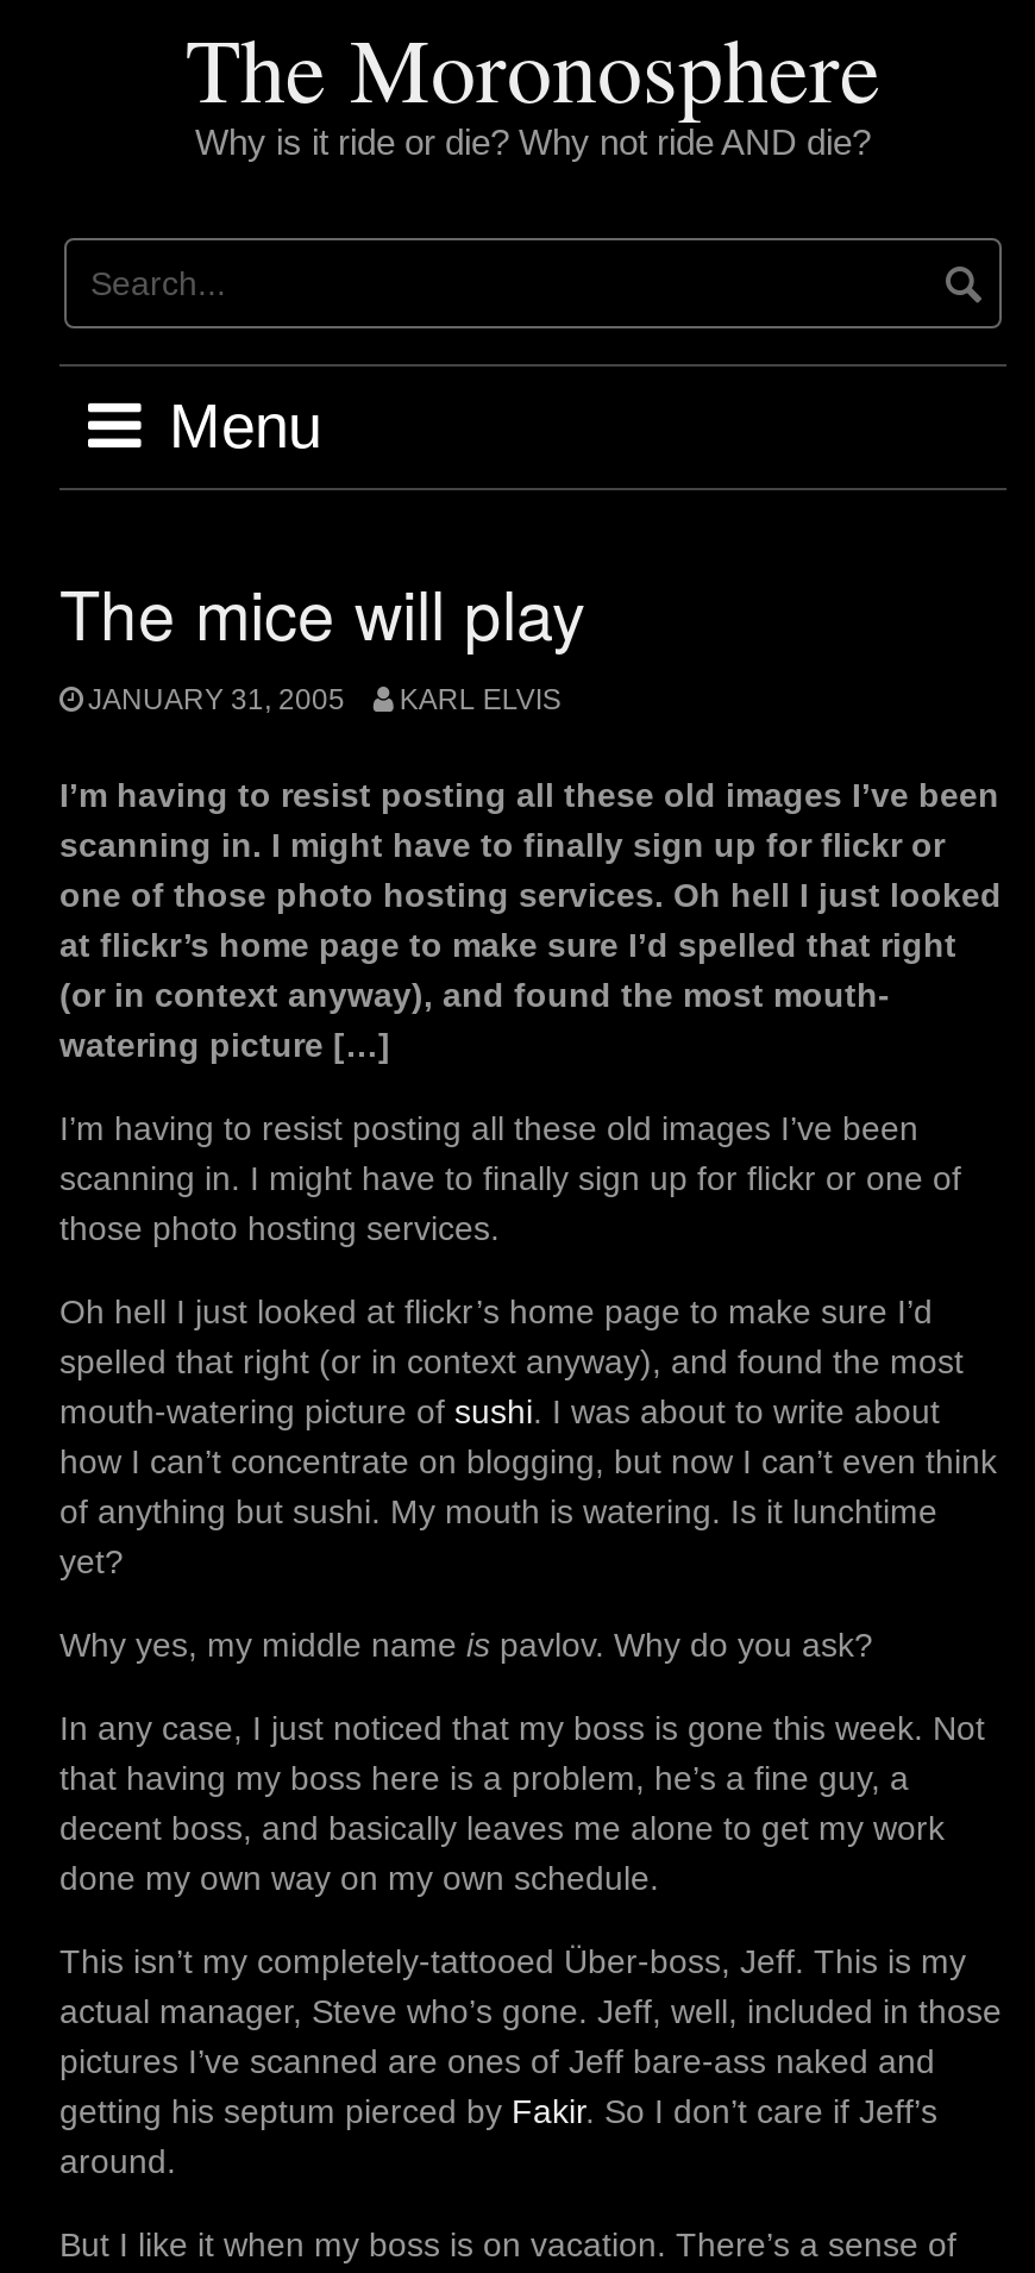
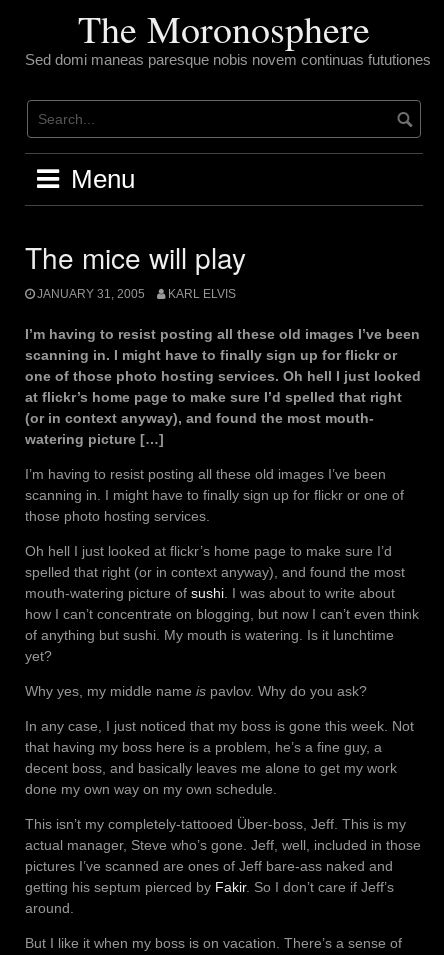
[195,121,871,162] Why is it ride or die? Why not ride AND die? -> [25,51,431,68] Sed domi maneas paresque nobis novem continuas fututiones

